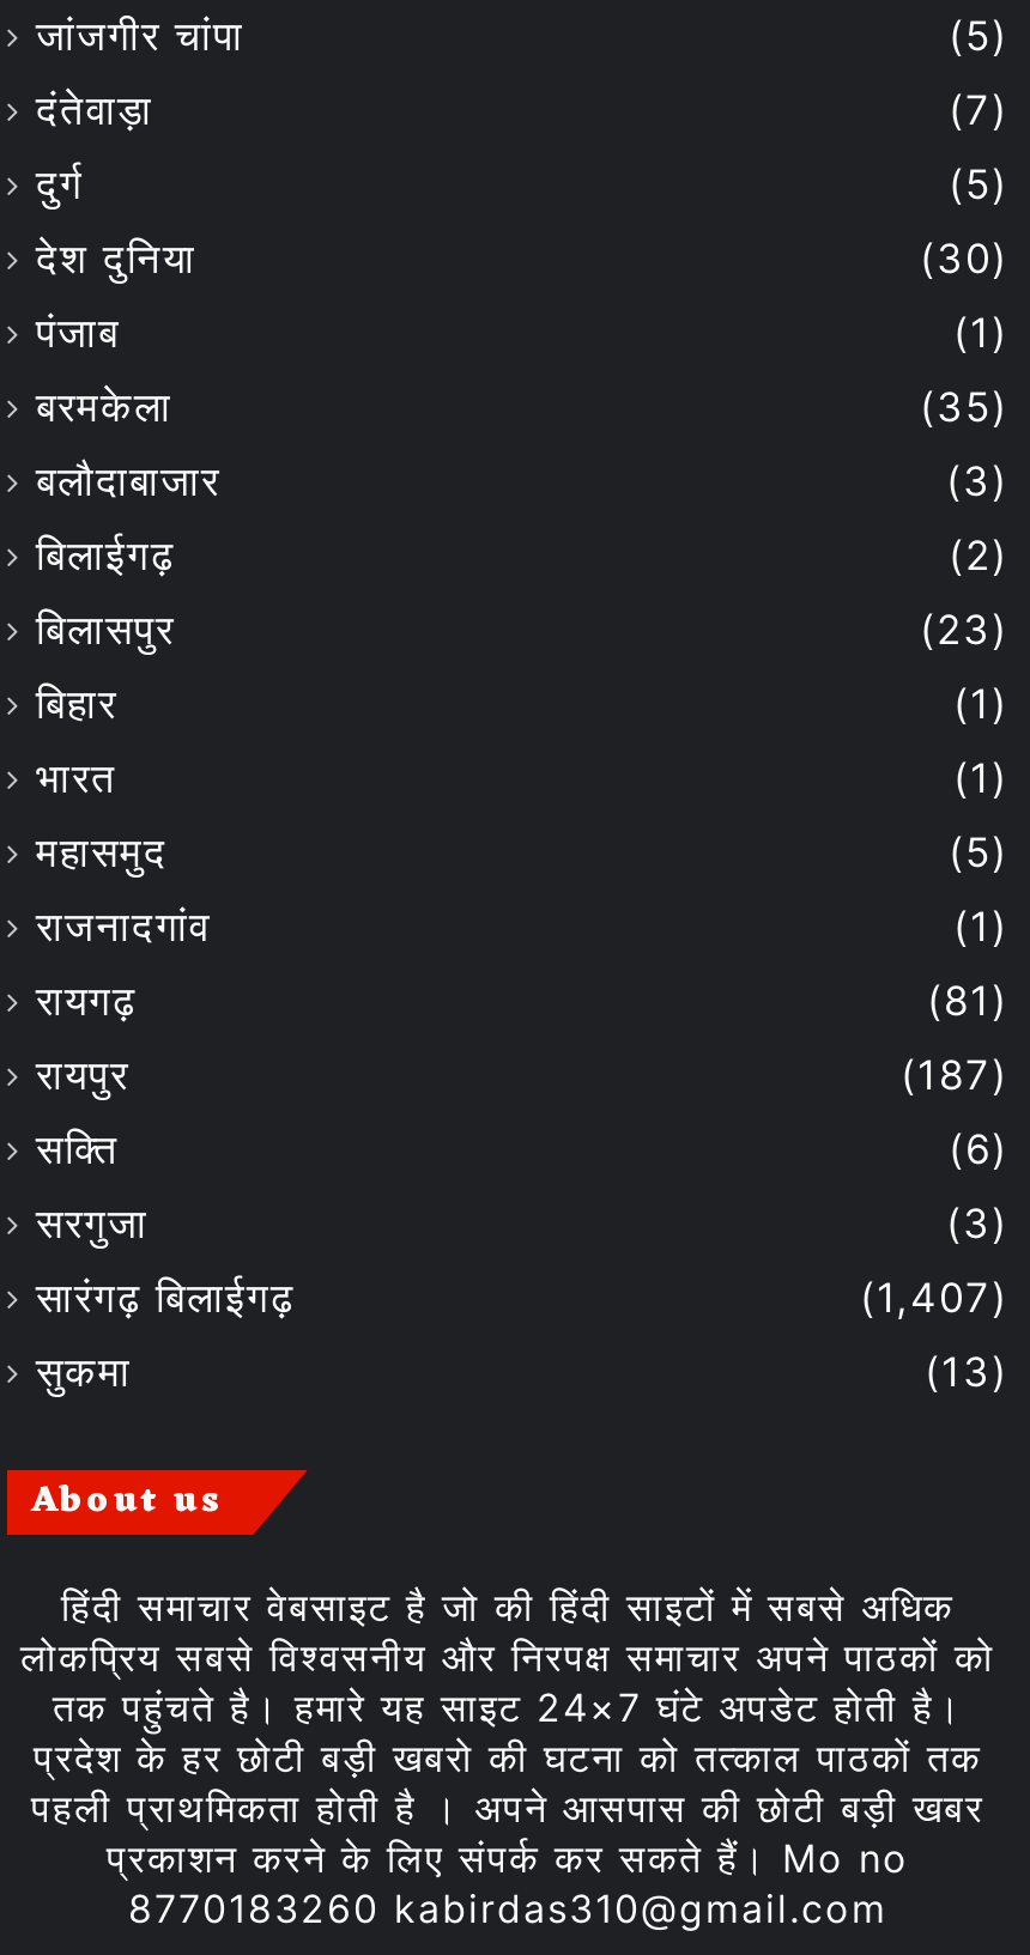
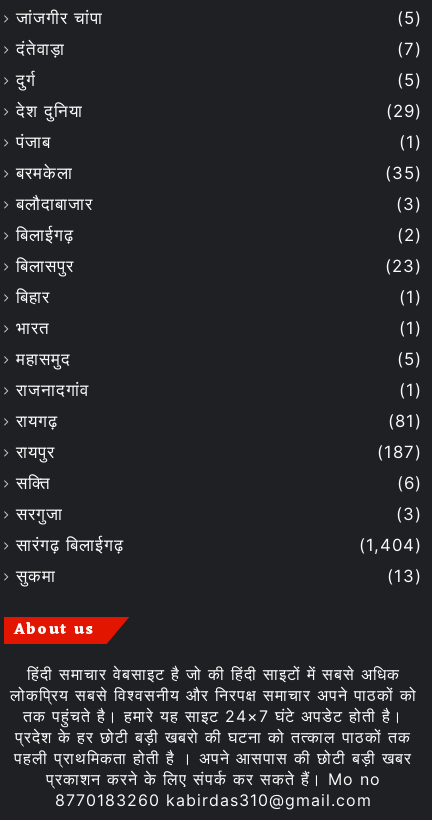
[920,234,1008,282] (30) -> [386,101,422,121] (29)
[860,1274,1008,1321] (1,407) -> [359,535,422,555] (1,404)

